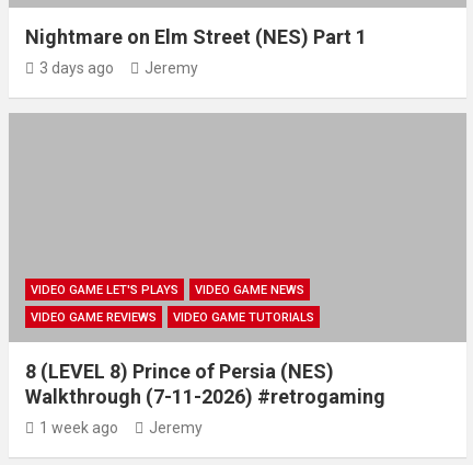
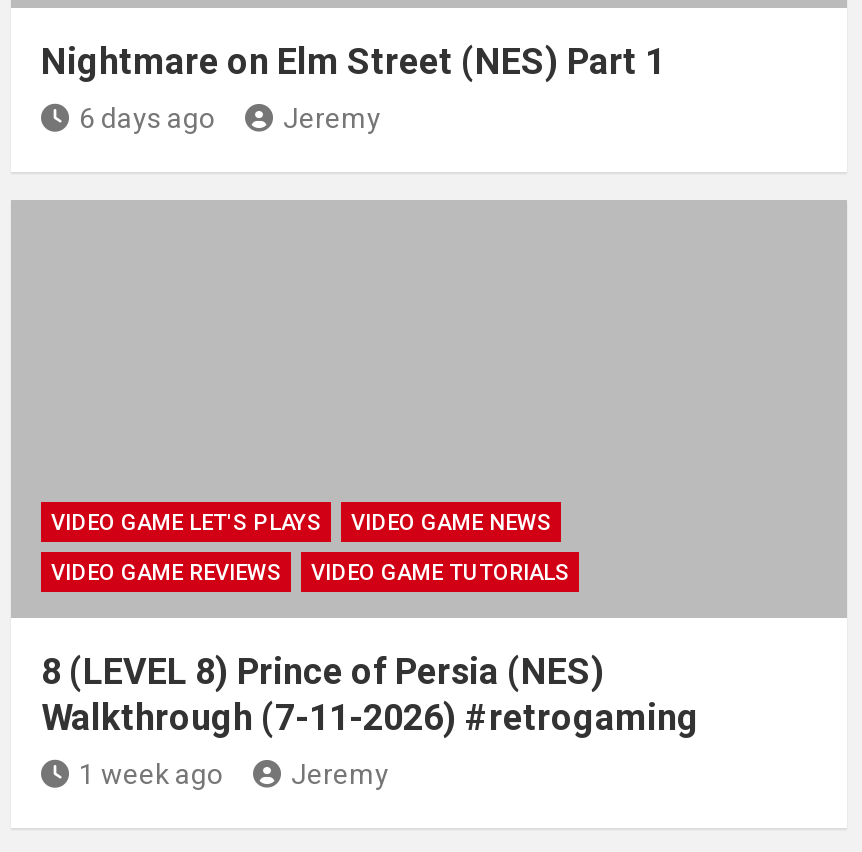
[39,59,114,77] 3 days ago -> [79,101,215,133] 6 days ago

